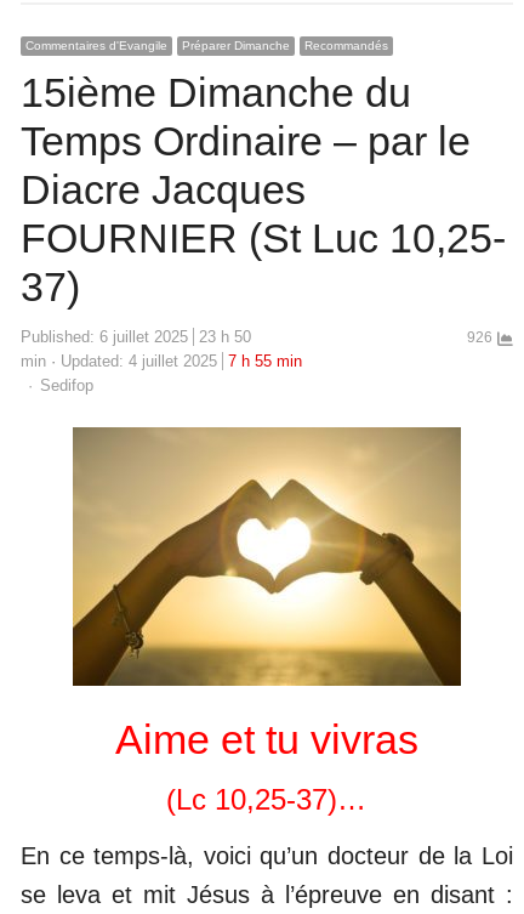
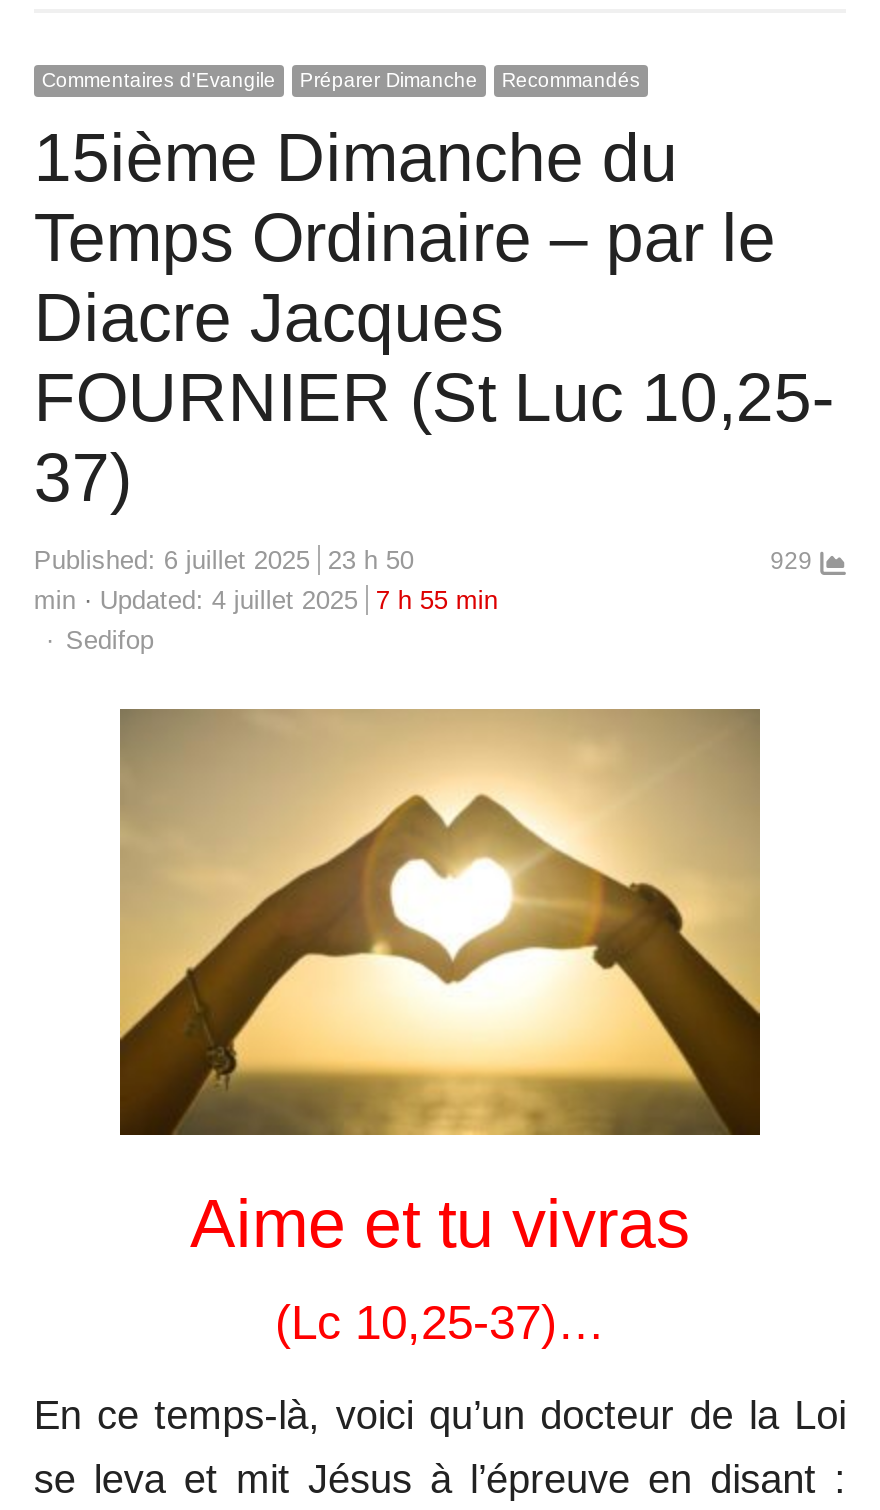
[467,329,493,346] 926 -> [770,546,812,574] 929

